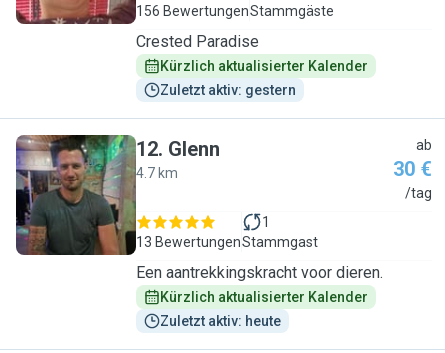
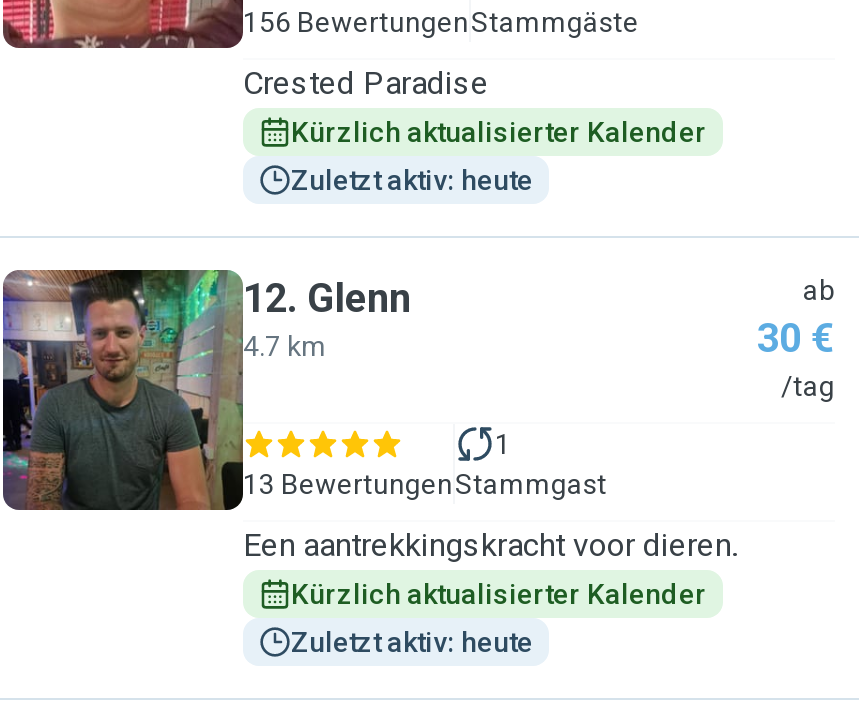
[160,82,296,98] Zuletzt aktiv: gestern -> [291,164,533,196] Zuletzt aktiv: heute

